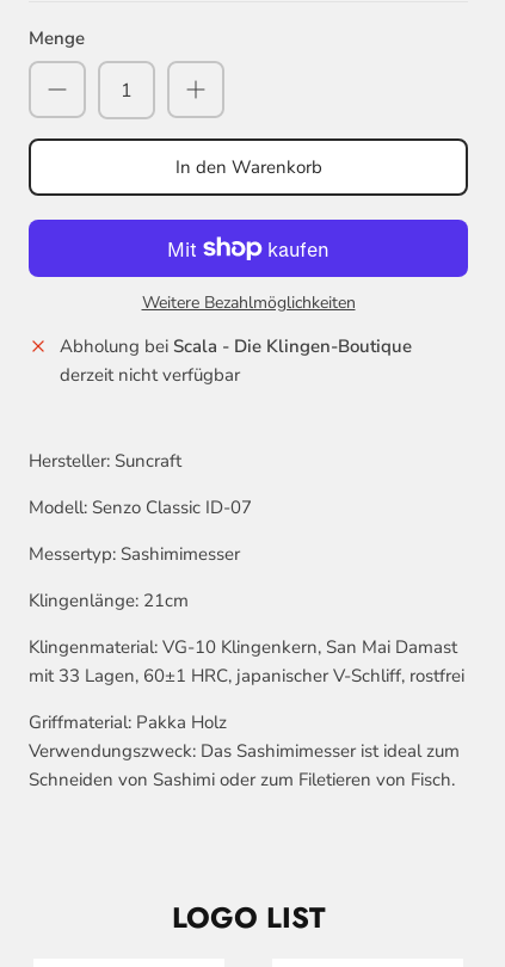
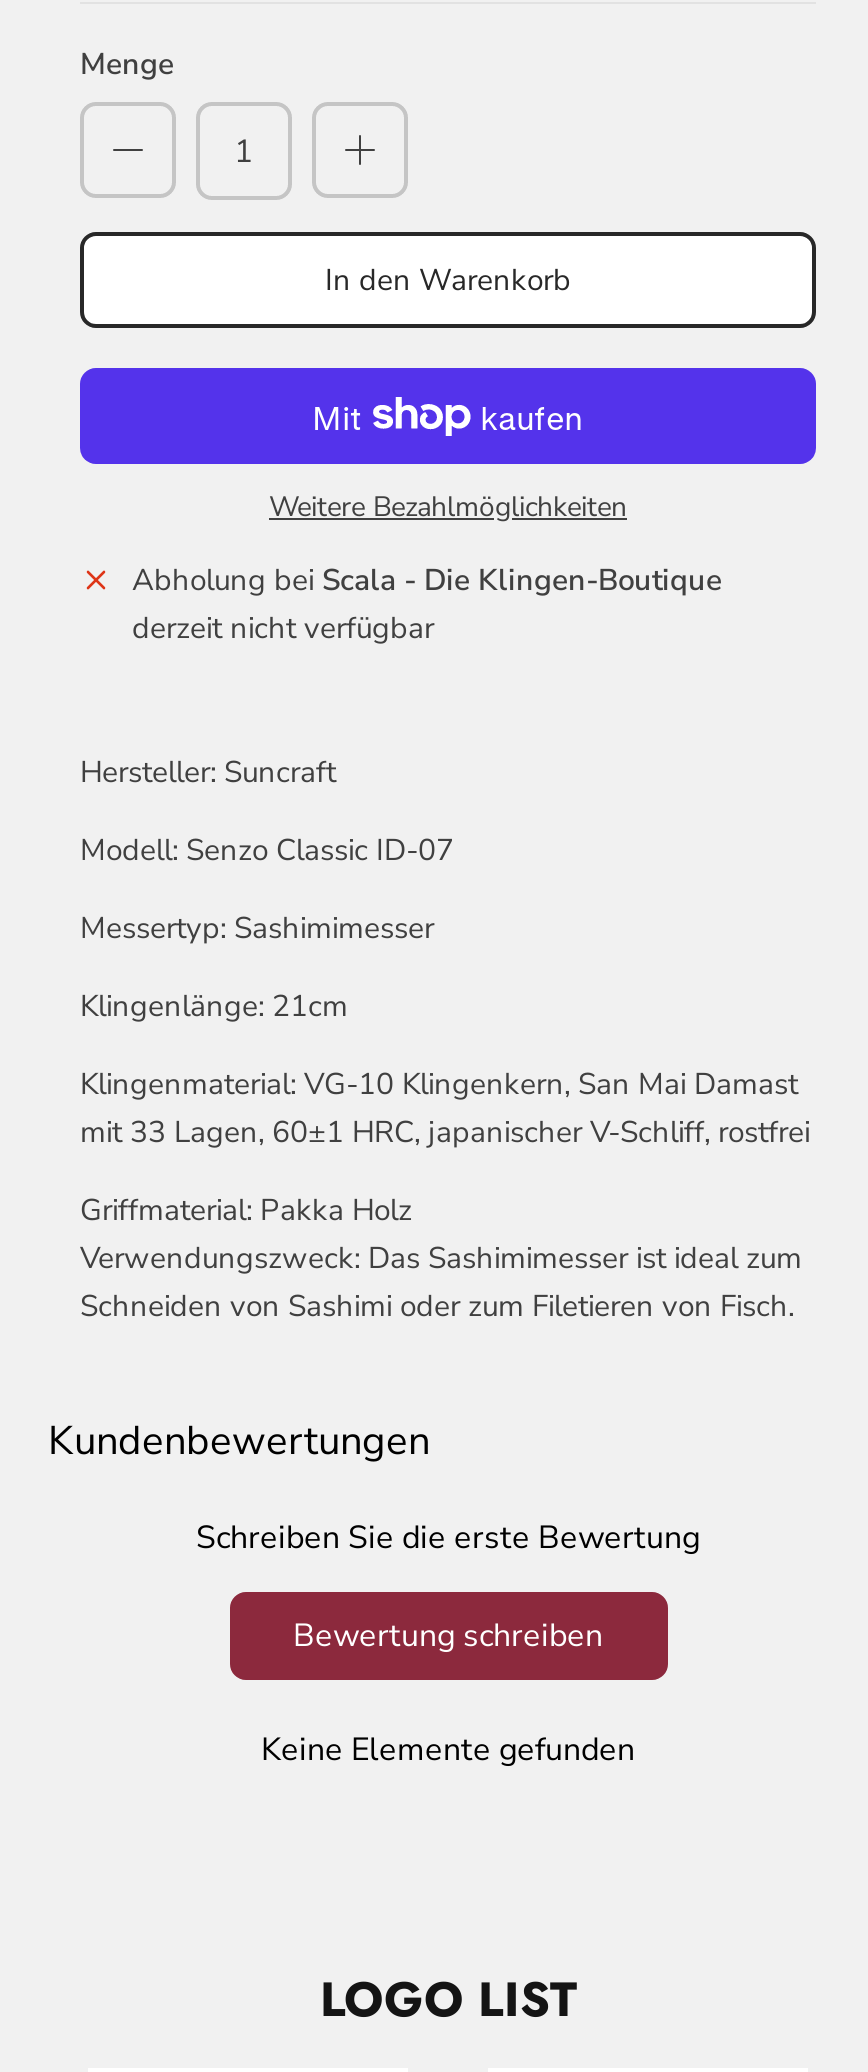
none -> [48,1414,700,1772] Kundenbewertungen | Schreiben Sie die erste Bewertung | Bewertung schreiben | Keine Elemente gefunden

